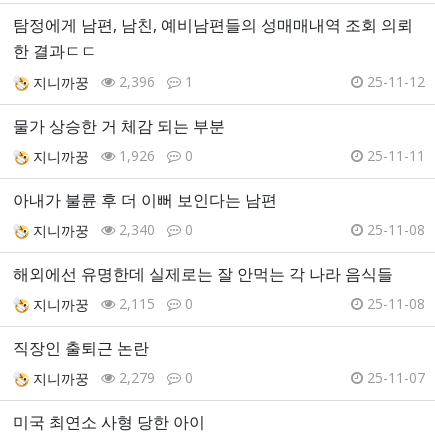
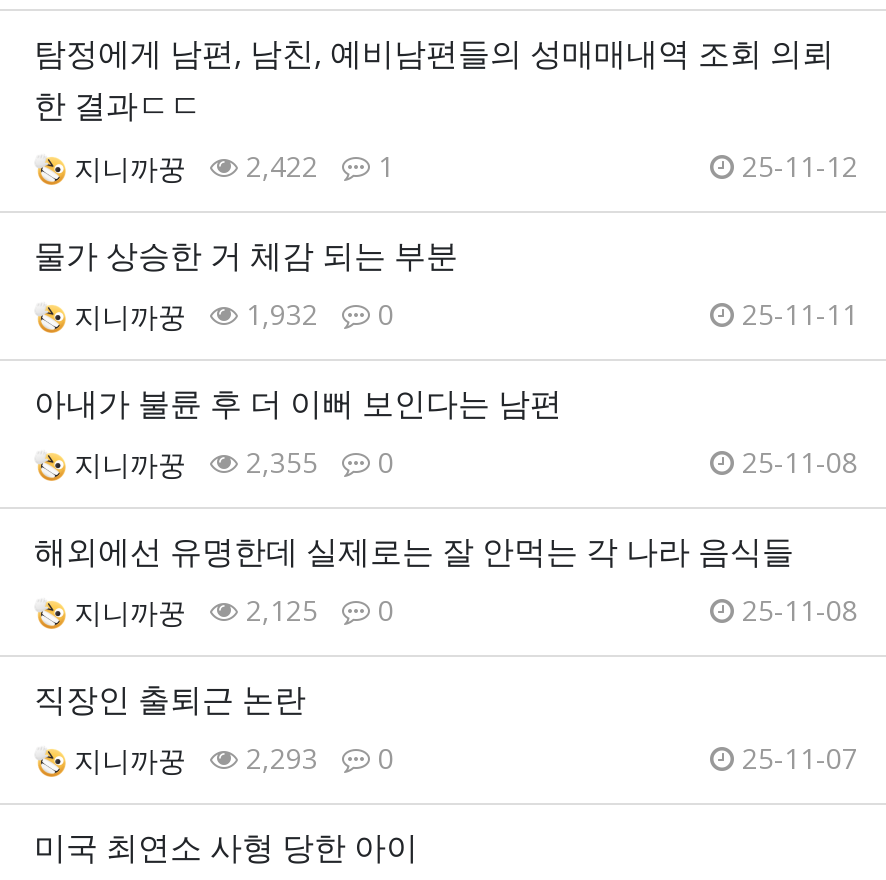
[115,72,155,91] 2,396 -> [238,147,318,185] 2,422
[115,146,155,165] 1,926 -> [238,295,318,333] 1,932
[115,220,155,239] 2,340 -> [238,443,318,481] 2,355
[115,294,155,313] 2,115 -> [238,591,318,629] 2,125
[115,368,155,387] 2,279 -> [238,739,318,777] 2,293

